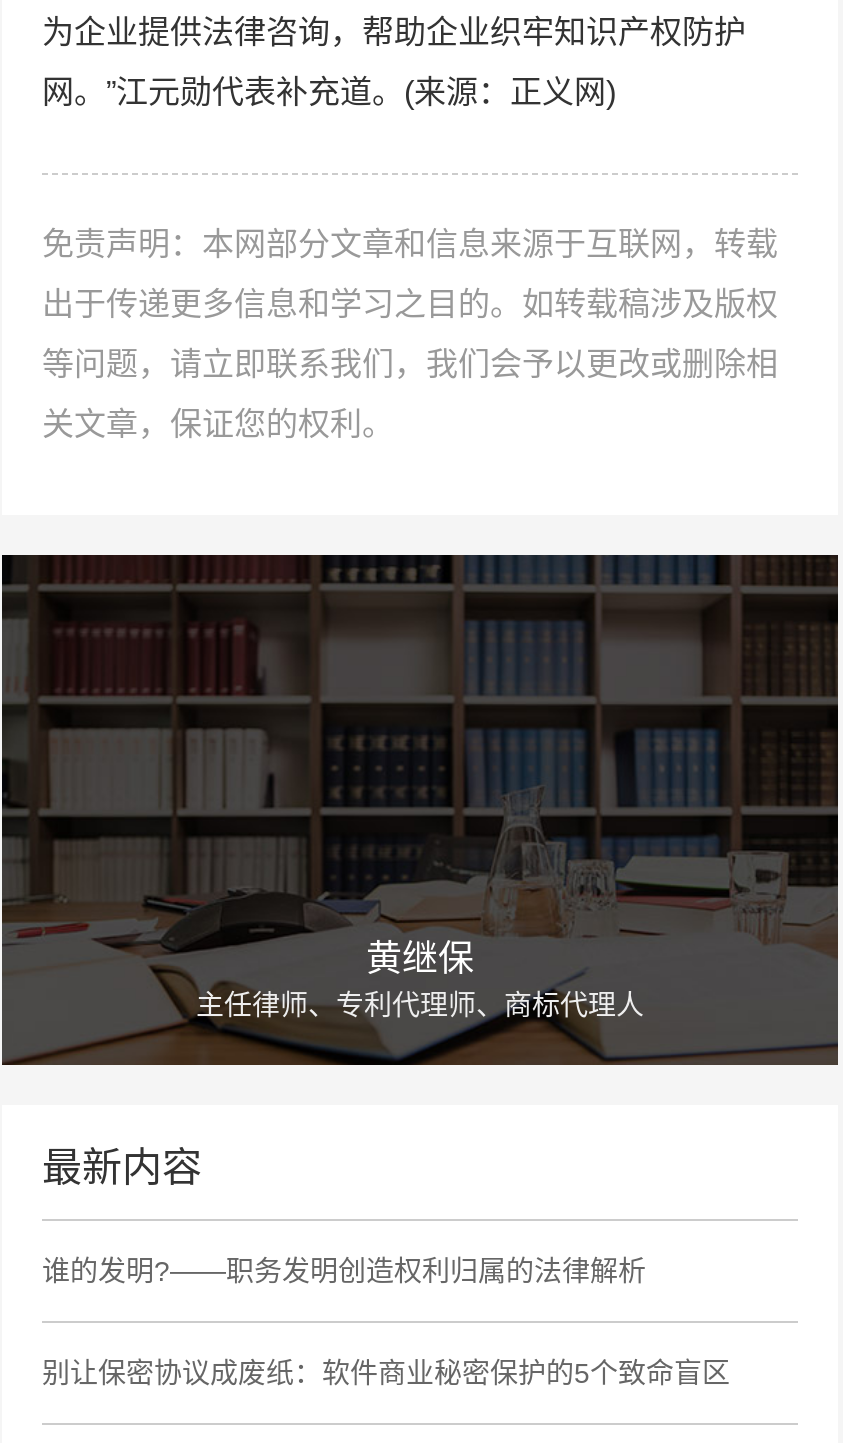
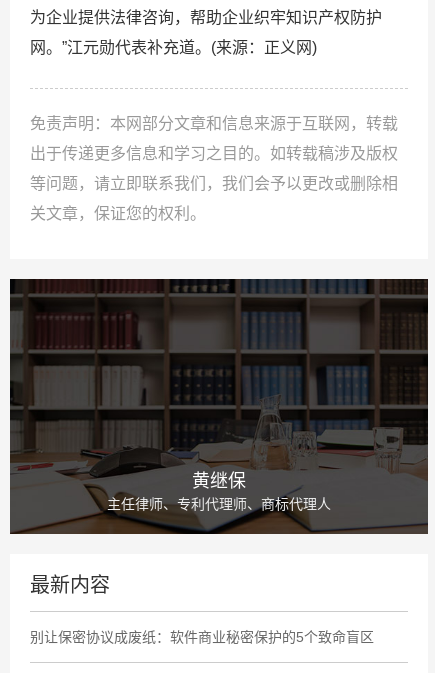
[42,1255,646,1287] 谁的发明?——职务发明创造权利归属的法律解析 -> none

